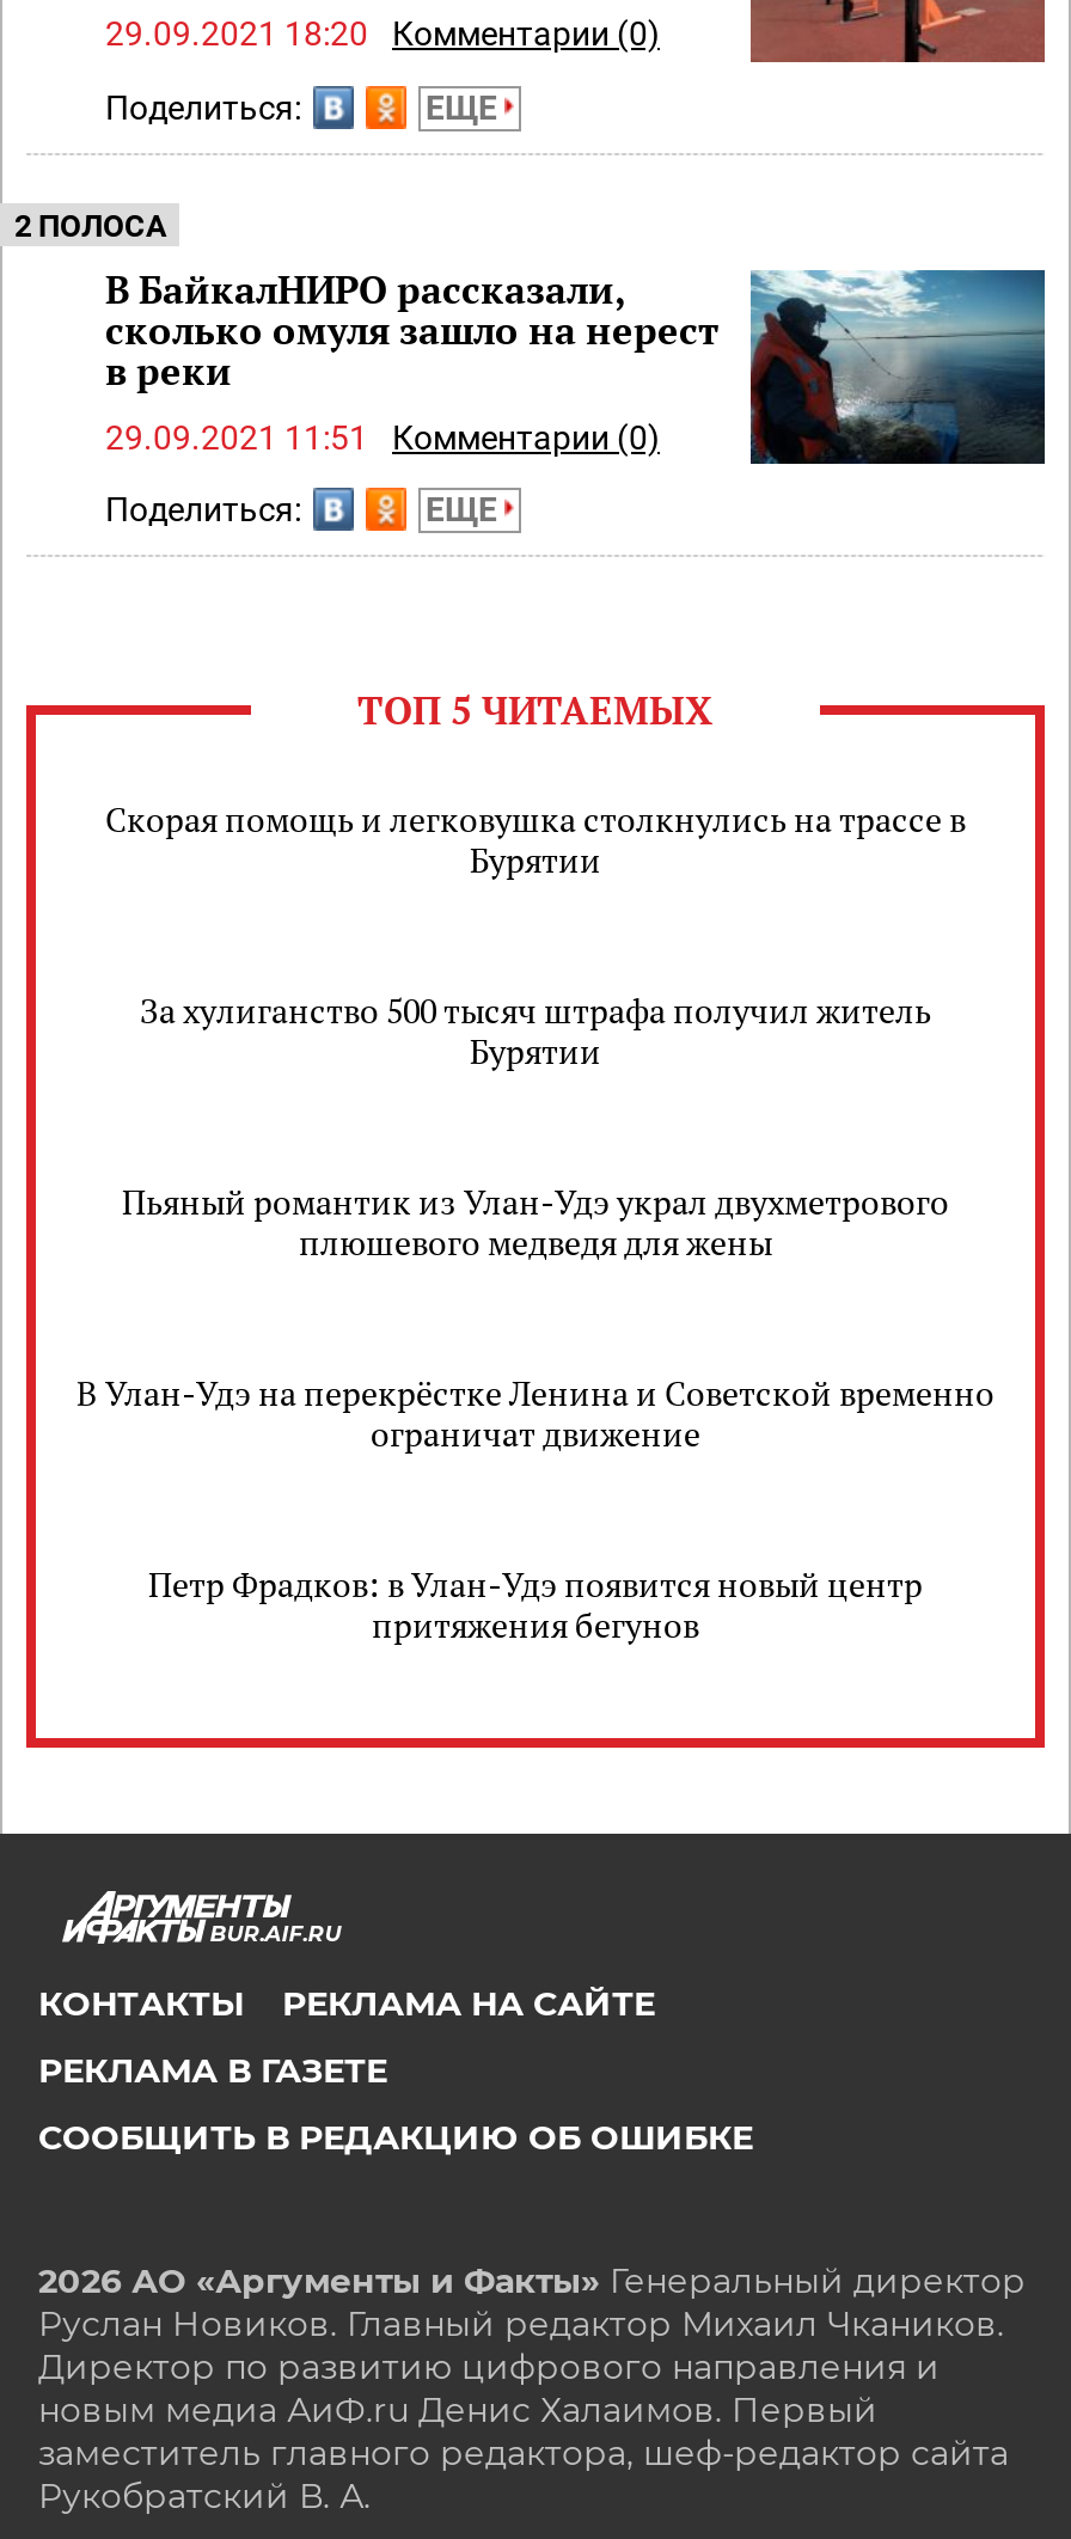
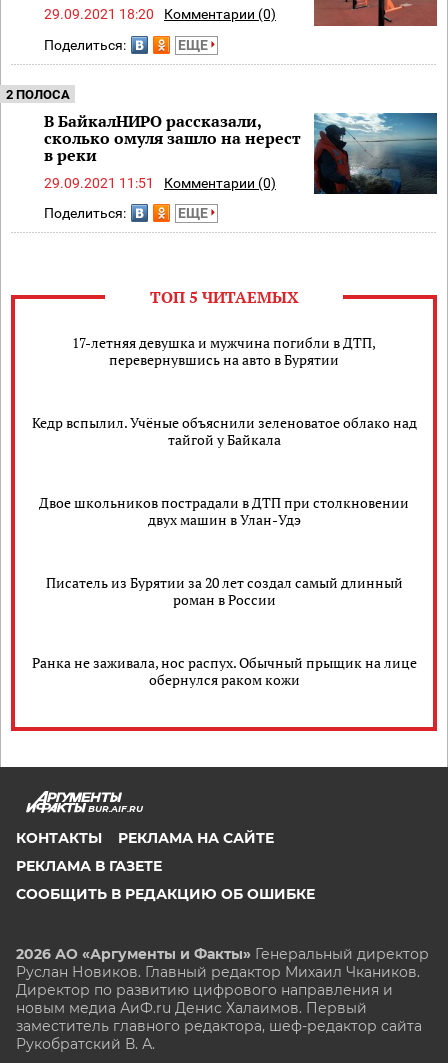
[105,796,966,882] Скорая помощь и легковушка столкнулись на трассе в | Бурятии -> [72,333,376,369] 17-летняя девушка и мужчина погибли в ДТП, | перевернувшись на авто в Бурятии
[140,988,931,1074] За хулиганство 500 тысяч штрафа получил житель | Бурятии -> [31,413,416,449] Кедр вспылил. Учёные объяснили зеленоватое облако над | тайгой у Байкала
[122,1179,949,1265] Пьяный романтик из Улан-Удэ украл двухметрового | плюшевого медведя для жены -> [39,493,409,529] Двое школьников пострадали в ДТП при столкновении | двух машин в Улан-Удэ
[76,1370,994,1456] В Улан-Удэ на перекрёстке Ленина и Советской временно | ограничат движение -> [45,573,402,609] Писатель из Бурятии за 20 лет создал самый длинный | роман в России
[148,1561,923,1647] Петр Фрадков: в Улан-Удэ появится новый центр | притяжения бегунов -> [31,653,416,689] Ранка не заживала, нос распух. Обычный прыщик на лице | обернулся раком кожи

